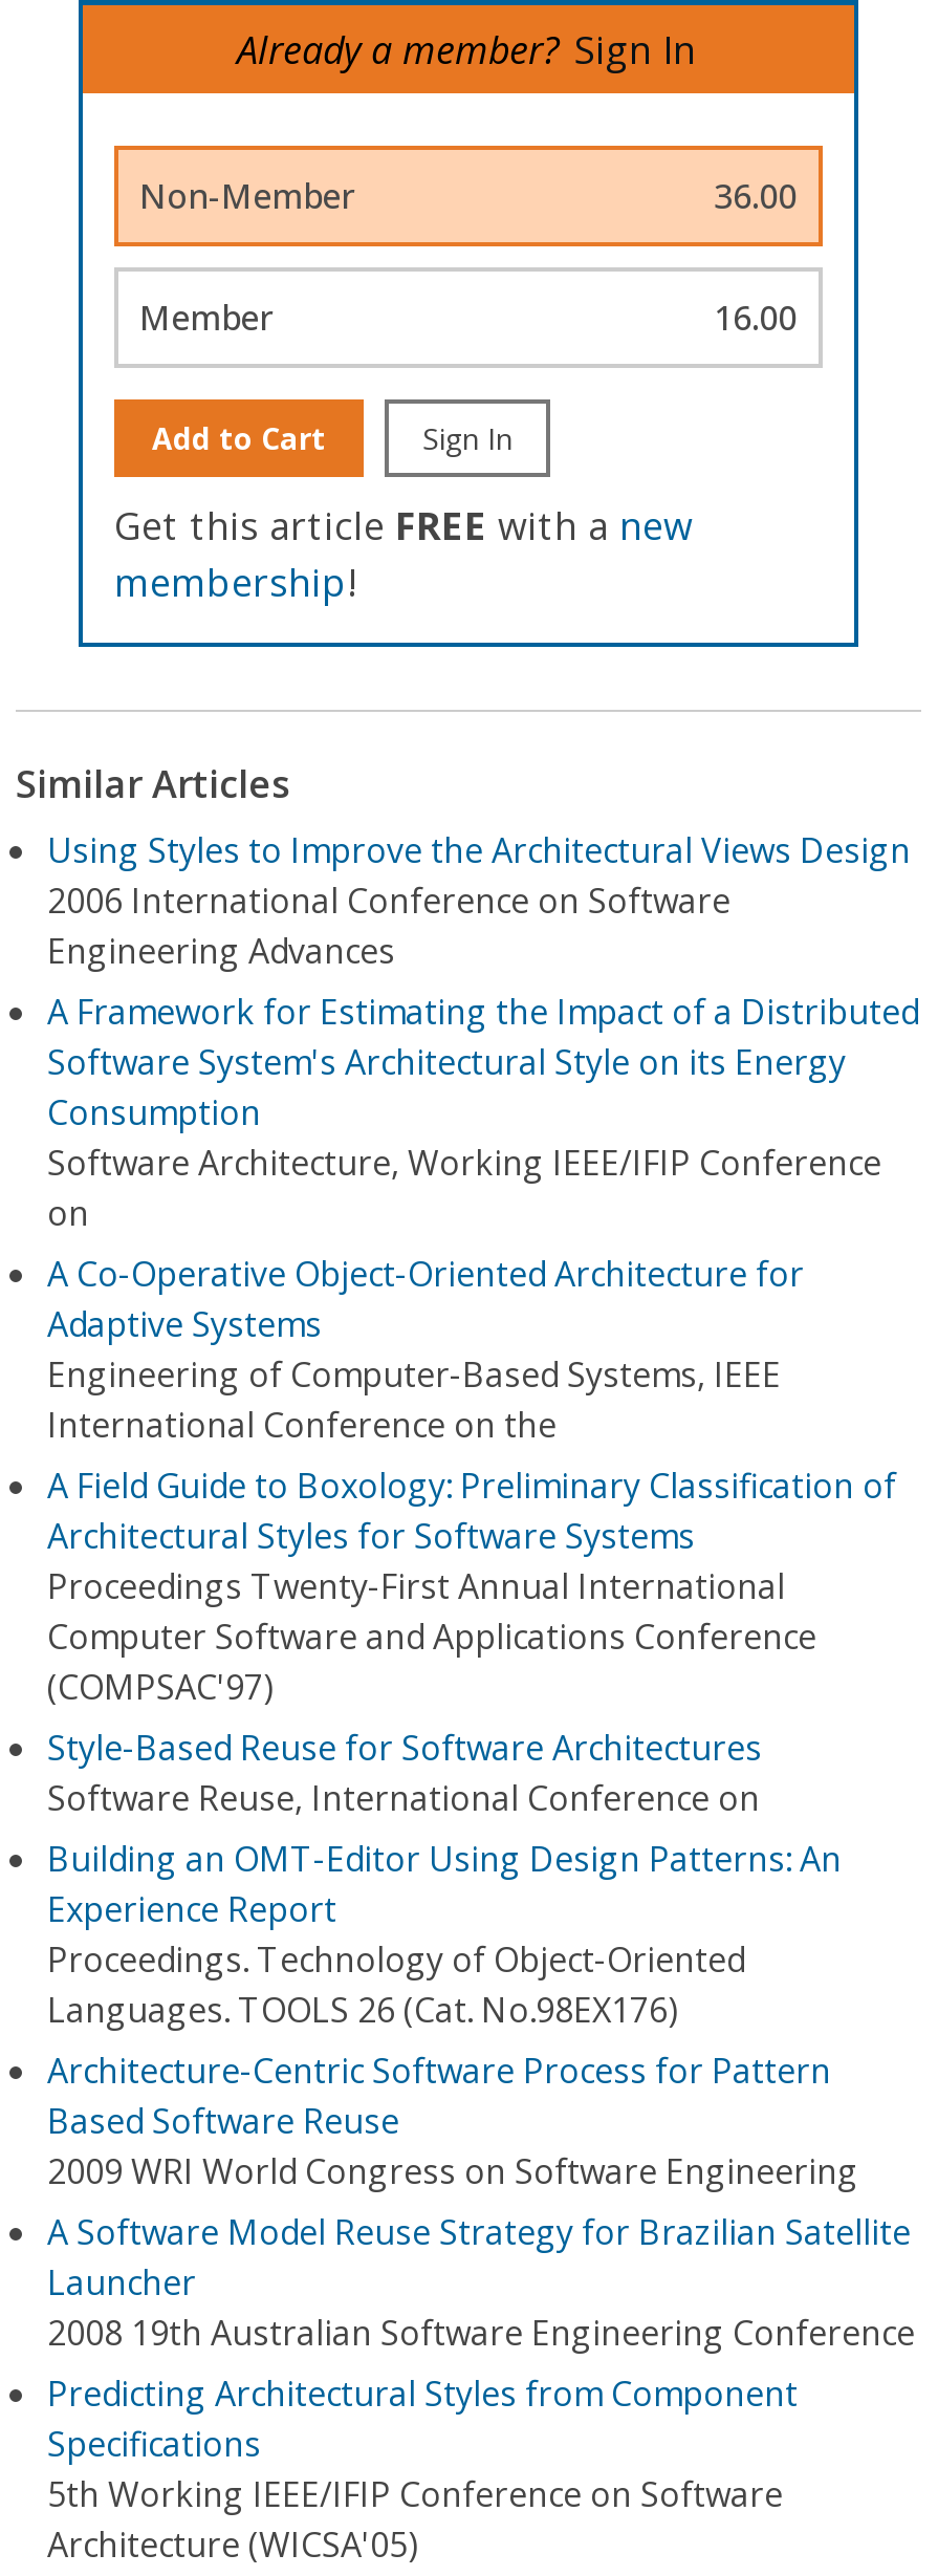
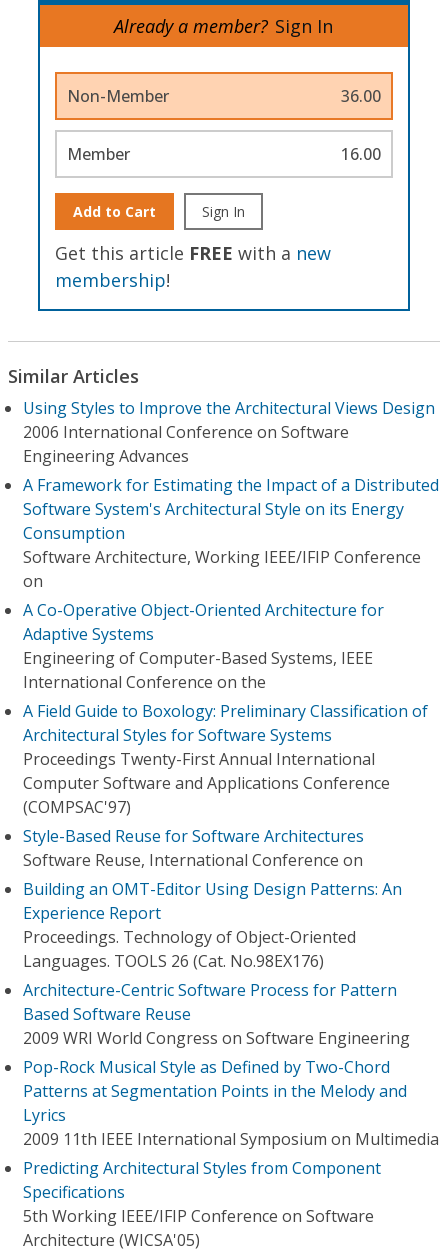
[47,2209,915,2356] A Software Model Reuse Strategy for Brazilian Satellite | Launcher | 2008 19th Australian Software Engineering Conference -> [23,1056,439,1150] Pop-Rock Musical Style as Defined by Two-Chord | Patterns at Segmentation Points in the Melody and | Lyrics | 2009 11th IEEE International Symposium on Multimedia

